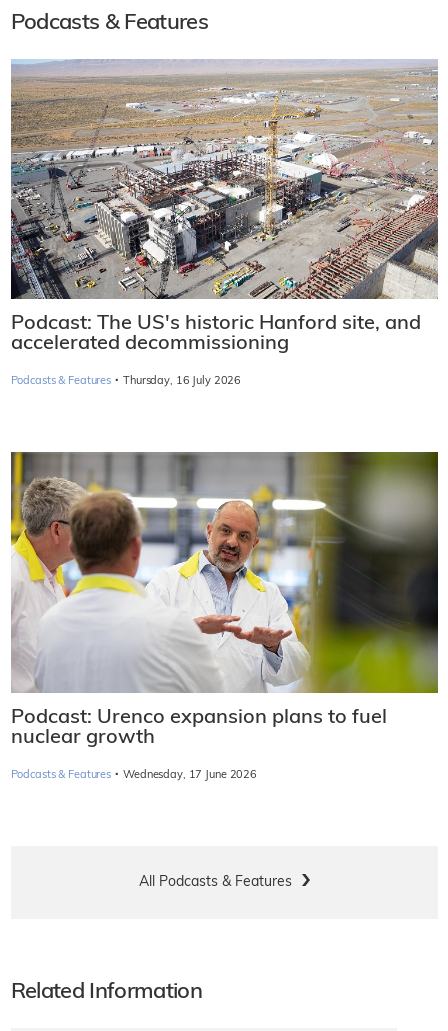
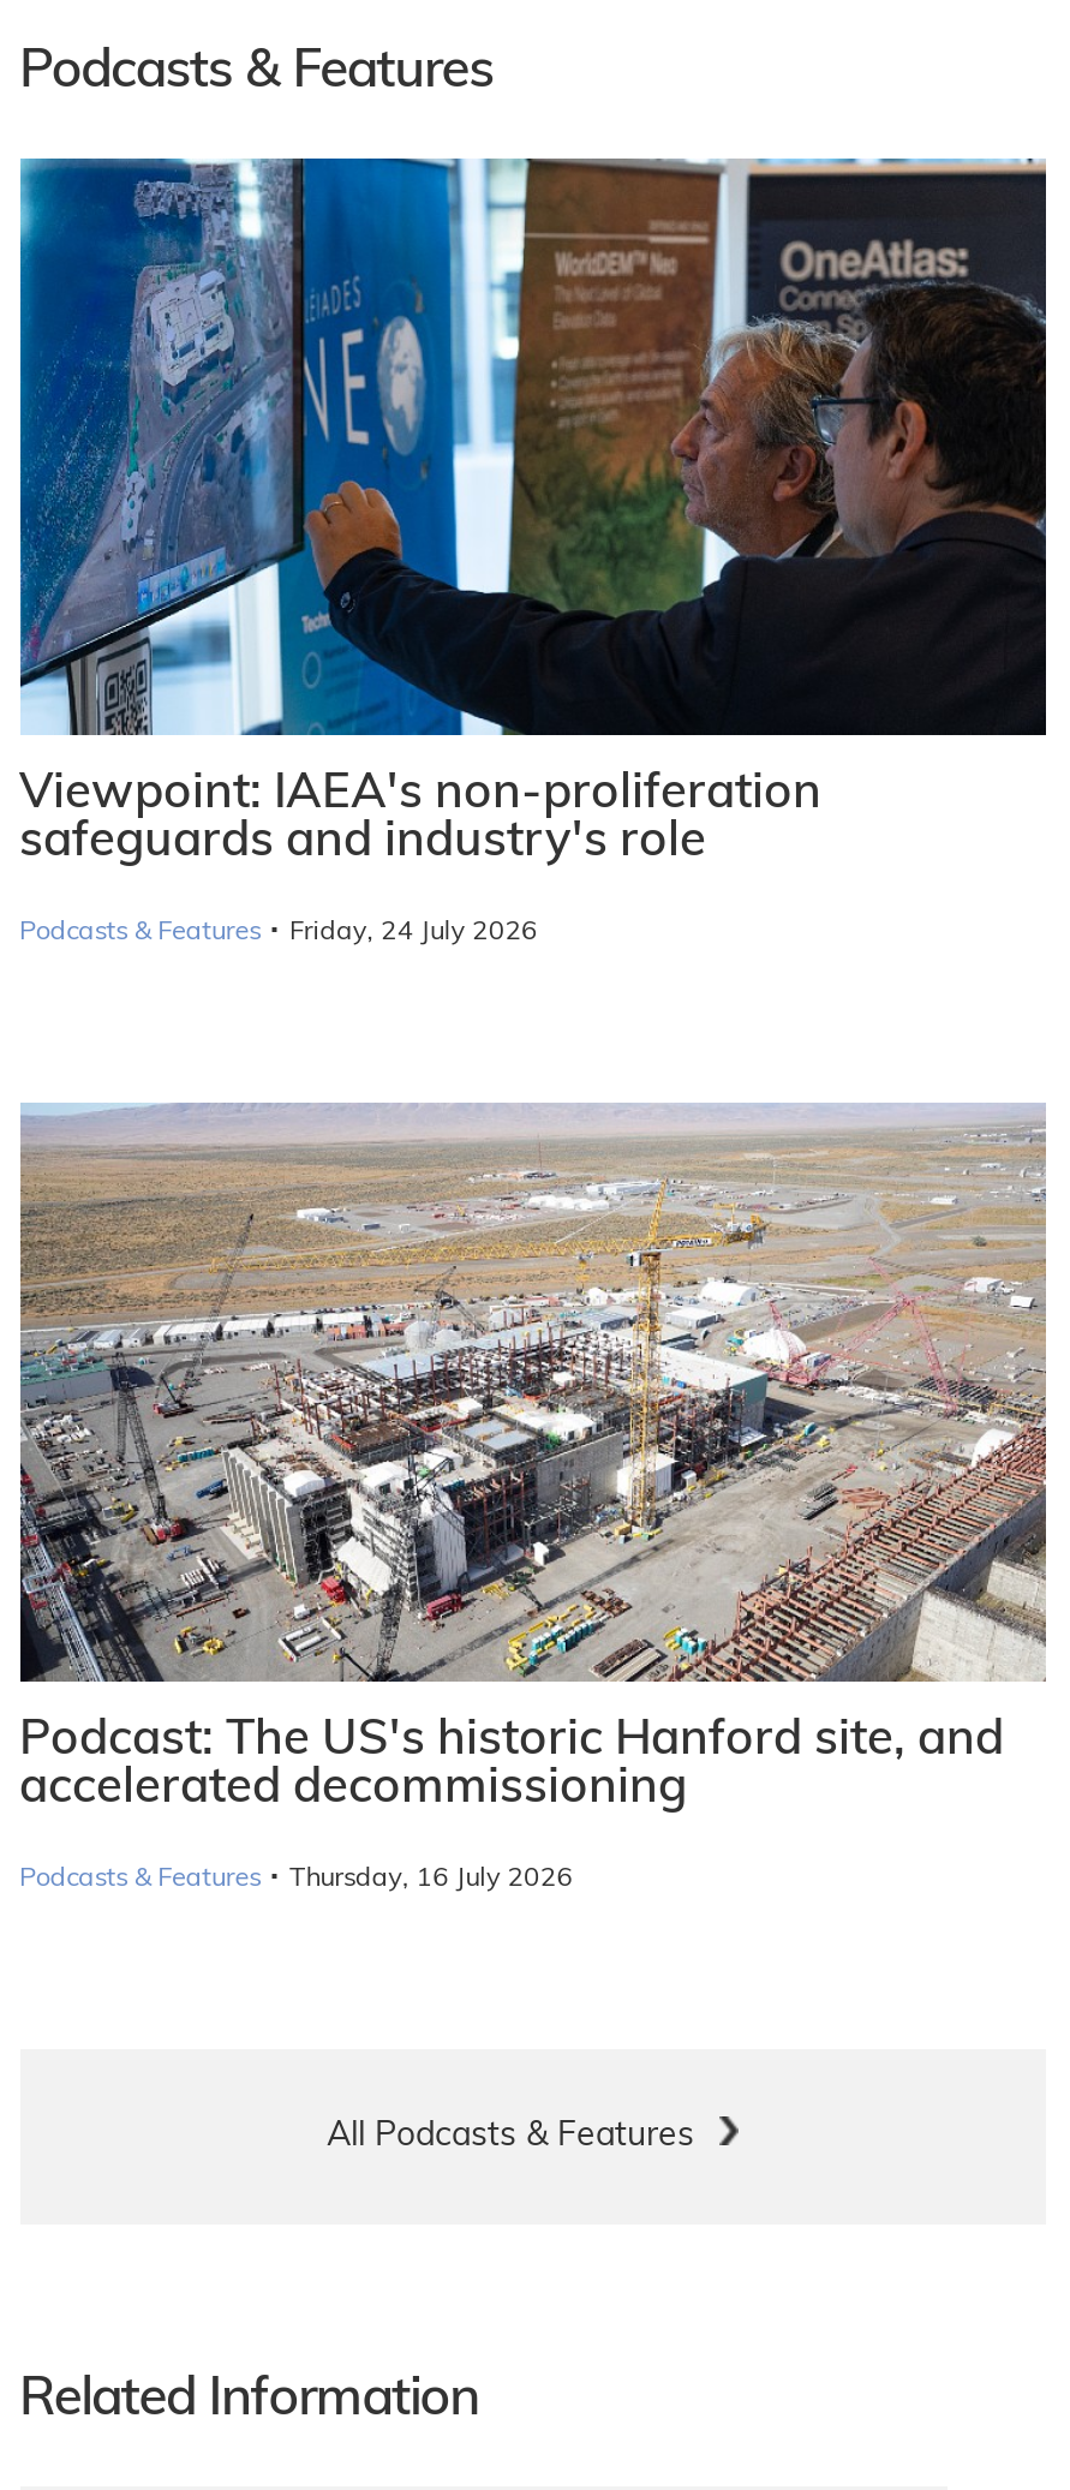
none -> [18,156,1048,950] [image] | Viewpoint: IAEA's non-proliferation | safeguards and industry's role | Podcasts & Features · Friday, 24 July 2026
moved [9,58,440,388] -> [16,1100,1051,1895]: [image] | Podcast: The US's historic Hanford site, and | accelerated decommissioning | Podcasts & Features · Thursday, 16 July 2026
[10,451,439,782] [image] | Podcast: Urenco expansion plans to fuel | nuclear growth | Podcasts & Features · Wednesday, 17 June 2026 -> none

